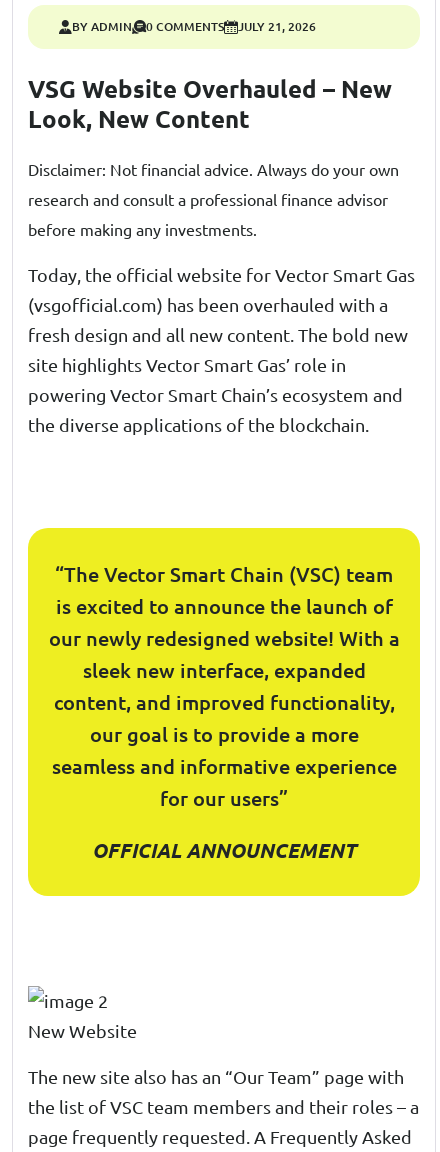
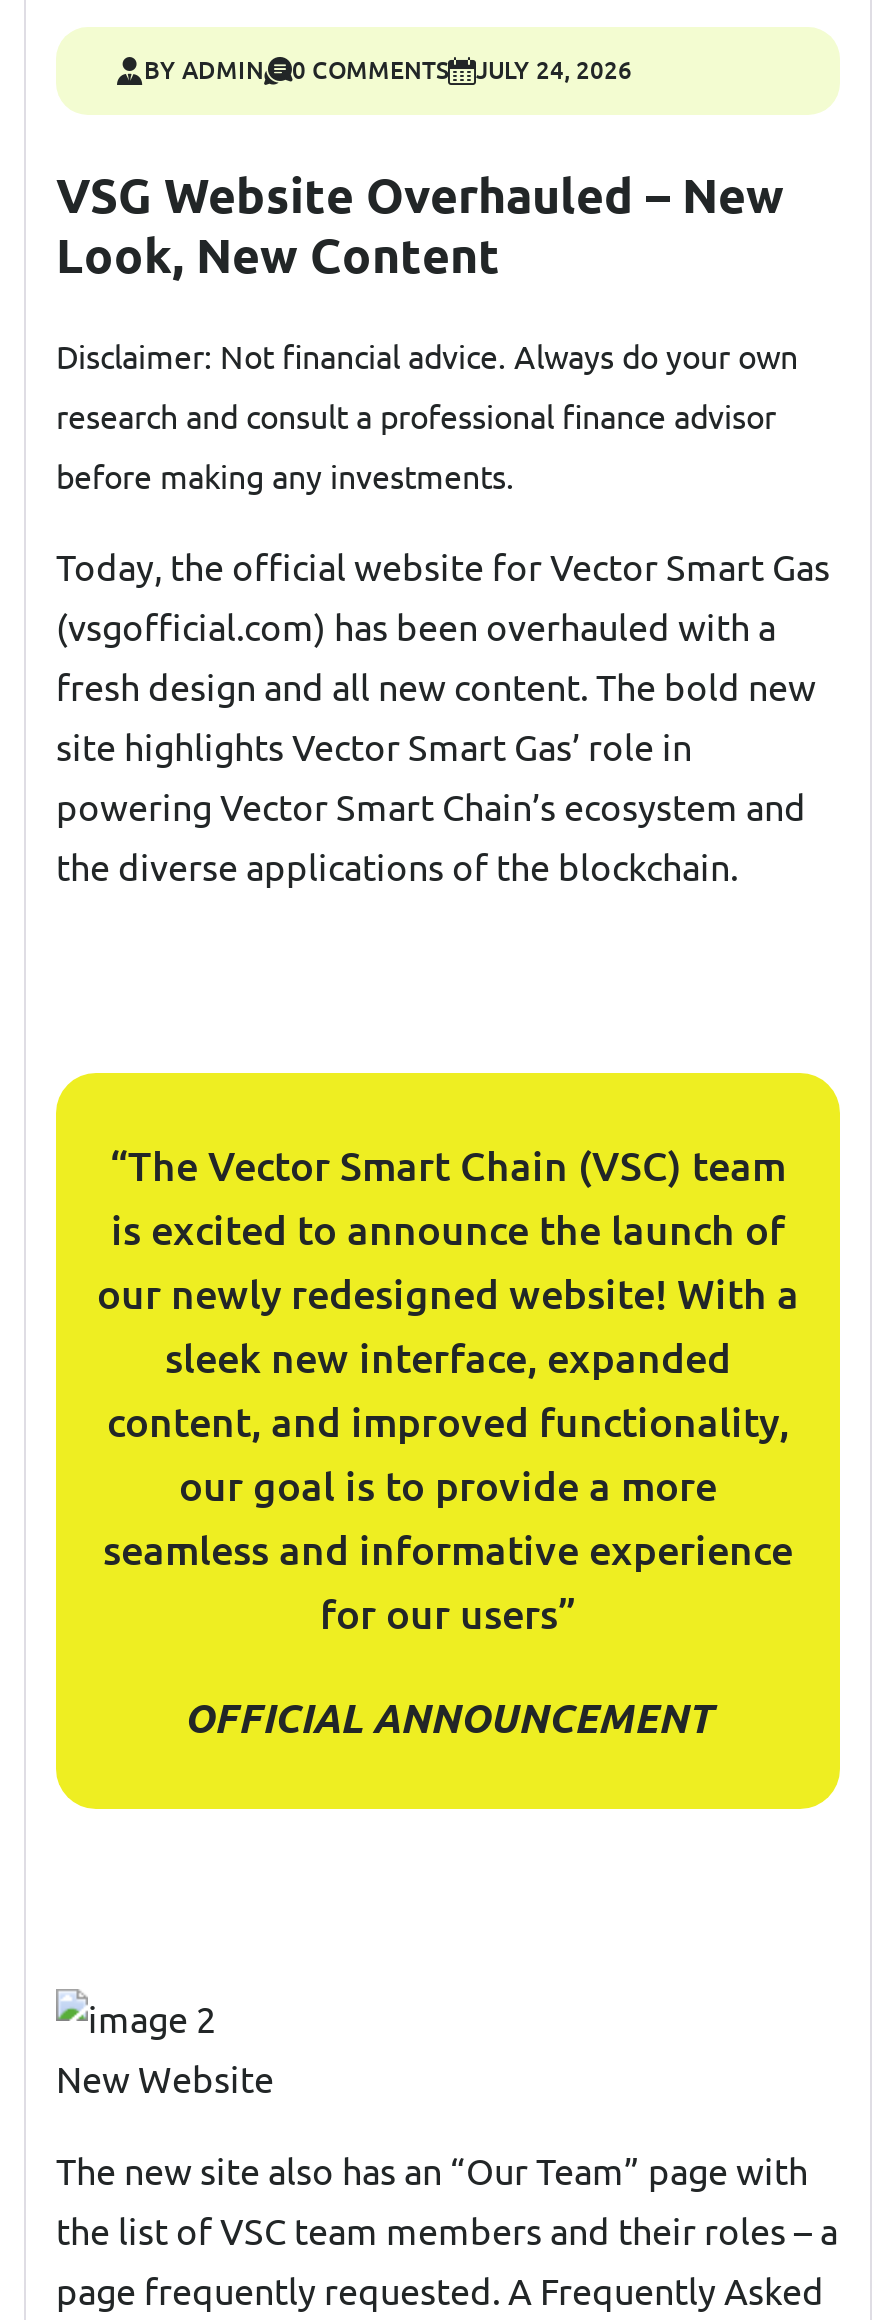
[72,18,316,35] BY ADMIN 0 COMMENTS JULY 21, 2026 -> [144,53,632,87] BY ADMIN 0 COMMENTS JULY 24, 2026

